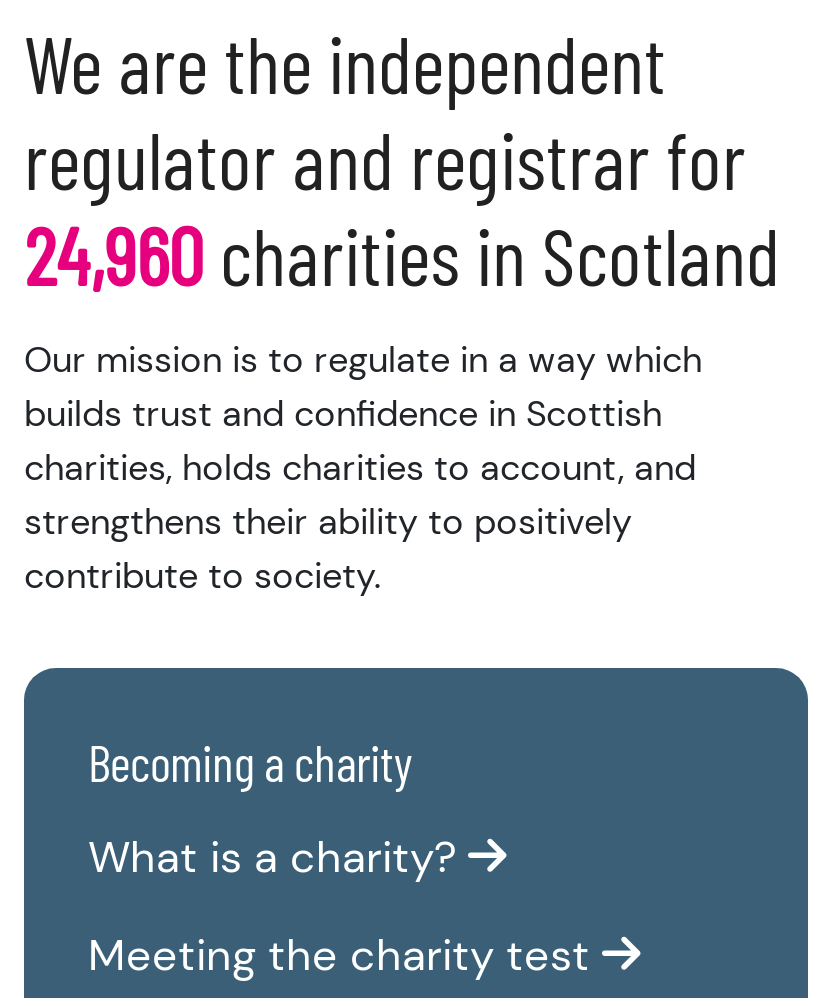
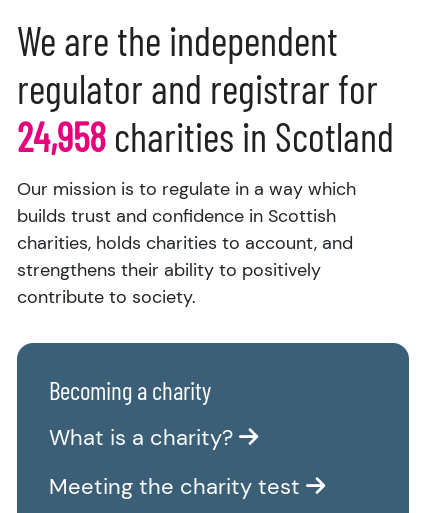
[24,205,780,301] 24,960 charities in Scotland -> [17,112,394,160] 24,958 charities in Scotland

